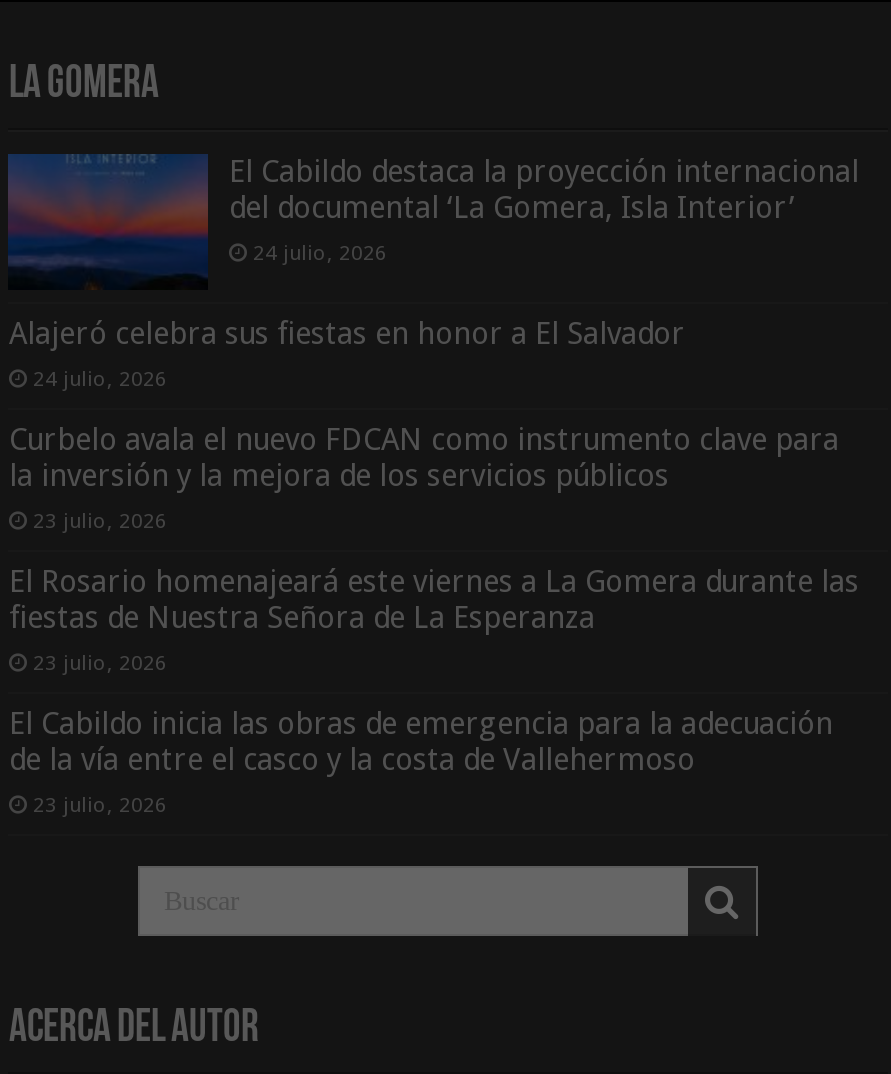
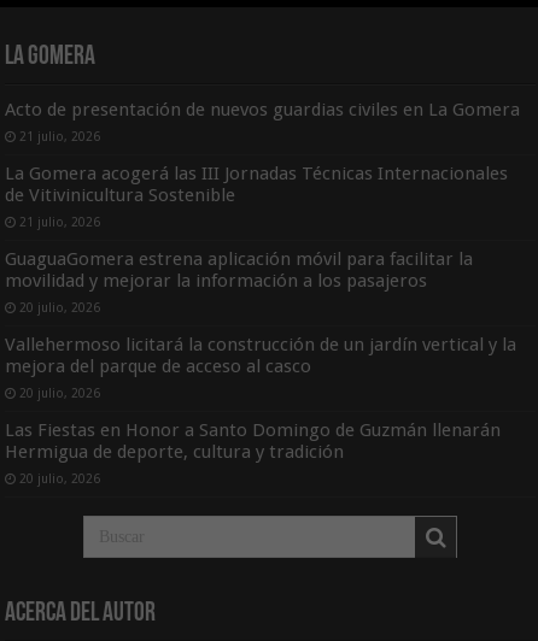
[229,154,859,264] El Cabildo destaca la proyección internacional | del documental ‘La Gomera, Isla Interior’ | 24 julio, 2026 -> [5,99,521,143] Acto de presentación de nuevos guardias civiles en La Gomera | 21 julio, 2026
[9,316,685,390] Alajeró celebra sus fiestas en honor a El Salvador | 24 julio, 2026 -> [5,162,508,229] La Gomera acogerá las III Jornadas Técnicas Internacionales | de Vitivinicultura Sostenible | 21 julio, 2026
[9,422,839,532] Curbelo avala el nuevo FDCAN como instrumento clave para | la inversión y la mejora de los servicios públicos | 23 julio, 2026 -> [5,248,473,314] GuaguaGomera estrena aplicación móvil para facilitar la | movilidad y mejorar la información a los pasajeros | 20 julio, 2026
[9,564,859,674] El Rosario homenajeará este viernes a La Gomera durante las | fiestas de Nuestra Señora de La Esperanza | 23 julio, 2026 -> [5,334,517,400] Vallehermoso licitará la construcción de un jardín vertical y la | mejora del parque de acceso al casco | 20 julio, 2026
[9,706,833,816] El Cabildo inicia las obras de emergencia para la adecuación | de la vía entre el casco y la costa de Vallehermoso | 23 julio, 2026 -> [5,419,501,485] Las Fiestas en Honor a Santo Domingo de Guzmán llenarán | Hermigua de deporte, cultura y tradición | 20 julio, 2026

